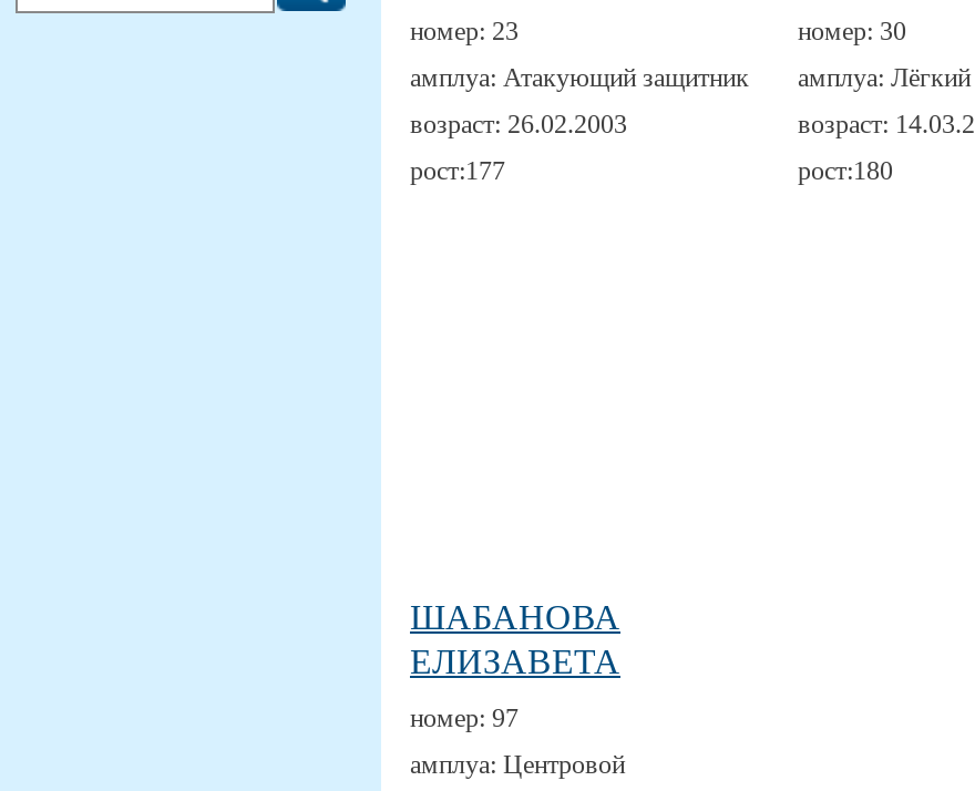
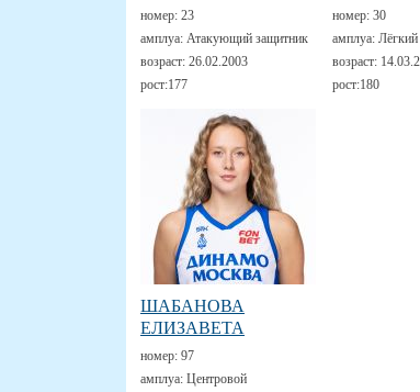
none -> [151,113,306,285] [image]

